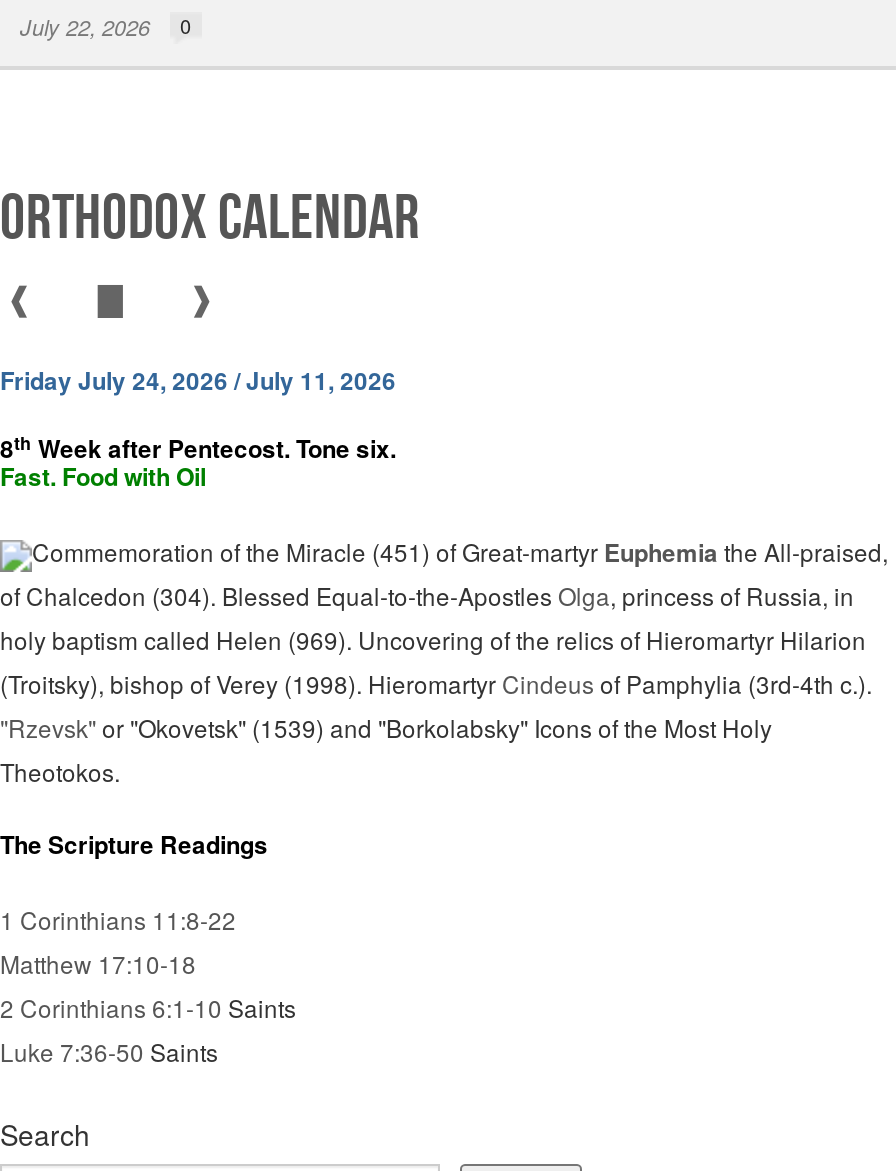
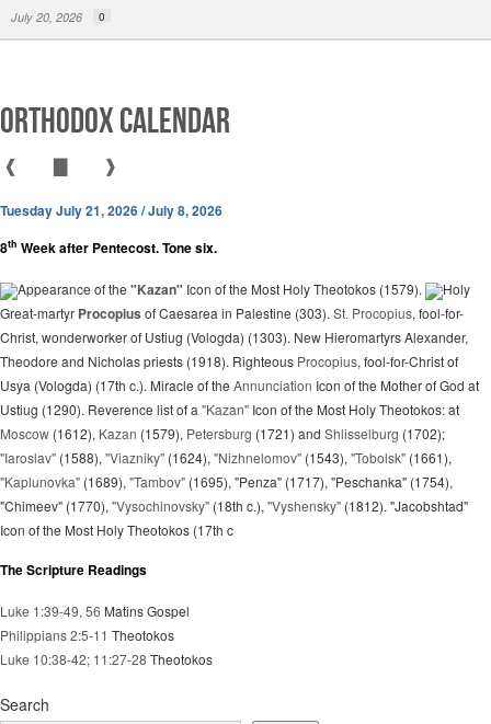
[20,12,192,42] July 22, 2026 0 -> [11,8,105,25] July 20, 2026 0
[0,362,396,398] Friday July 24, 2026 / July 11, 2026 -> [0,200,222,220] Tuesday July 21, 2026 / July 8, 2026
[0,458,888,788] Fast. Food with Oil | Commemoration of the Miracle (451) of Great-martyr Euphemia the All-praised, | of Chalcedon (304). Blessed Equal-to-the-Apostles Olga, princess of Russia, in | holy baptism called Helen (969). Uncovering of the relics of Hieromartyr Hilarion | (Troitsky), bishop of Verey (1998). Hieromartyr Cindeus of Pamphylia (3rd-4th c.). | "Rzevsk" or "Okovetsk" (1539) and "Borkolabsky" Icons of the Most Holy | Theotokos. -> [0,279,479,539] Appearance of the "Kazan" Icon of the Most Holy Theotokos (1579). | Holy | Great-martyr Procopius of Caesarea in Palestine (303). St. Procopius, fool-for- | Christ, wonderworker of Ustiug (Vologda) (1303). New Hieromartyrs Alexander, | Theodore and Nicholas priests (1918). Righteous Procopius, fool-for-Christ of | Usya (Vologda) (17th c.). Miracle of the Annunciation Icon of the Mother of God at | Ustiug (1290). Reverence list of a "Kazan" Icon of the Most Holy Theotokos: at | Moscow (1612), Kazan (1579), Petersburg (1721) and Shlisselburg (1702); | "Iaroslav" (1588), "Viazniky" (1624), "Nizhnelomov" (1543), "Tobolsk" (1661), | "Kaplunovka" (1689), "Tambov" (1695), "Penza" (1717), "Peschanka" (1754), | "Chimeev" (1770), "Vysochinovsky" (18th c.), "Vyshensky" (1812). "Jacobshtad" | Icon of the Most Holy Theotokos (17th c
moved [0,826,268,862] -> [0,559,147,579]: The Scripture Readings
[0,902,296,1068] 1 Corinthians 11:8-22 | Matthew 17:10-18 | 2 Corinthians 6:1-10 Saints | Luke 7:36-50 Saints -> [0,601,213,668] Luke 1:39-49, 56 Matins Gospel | Philippians 2:5-11 Theotokos | Luke 10:38-42; 11:27-28 Theotokos

